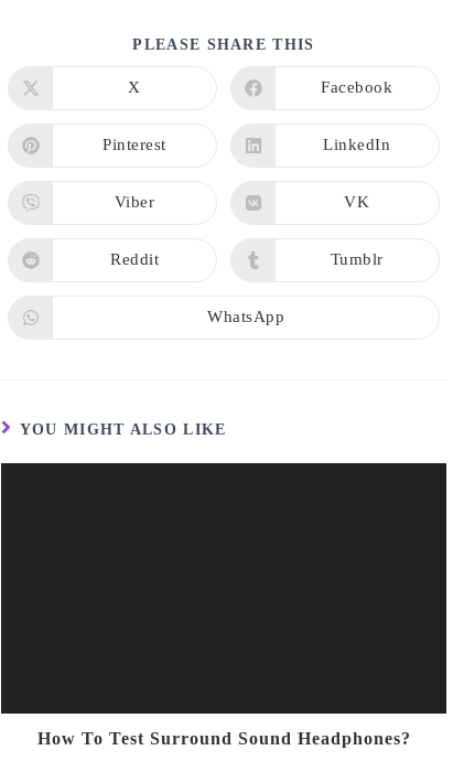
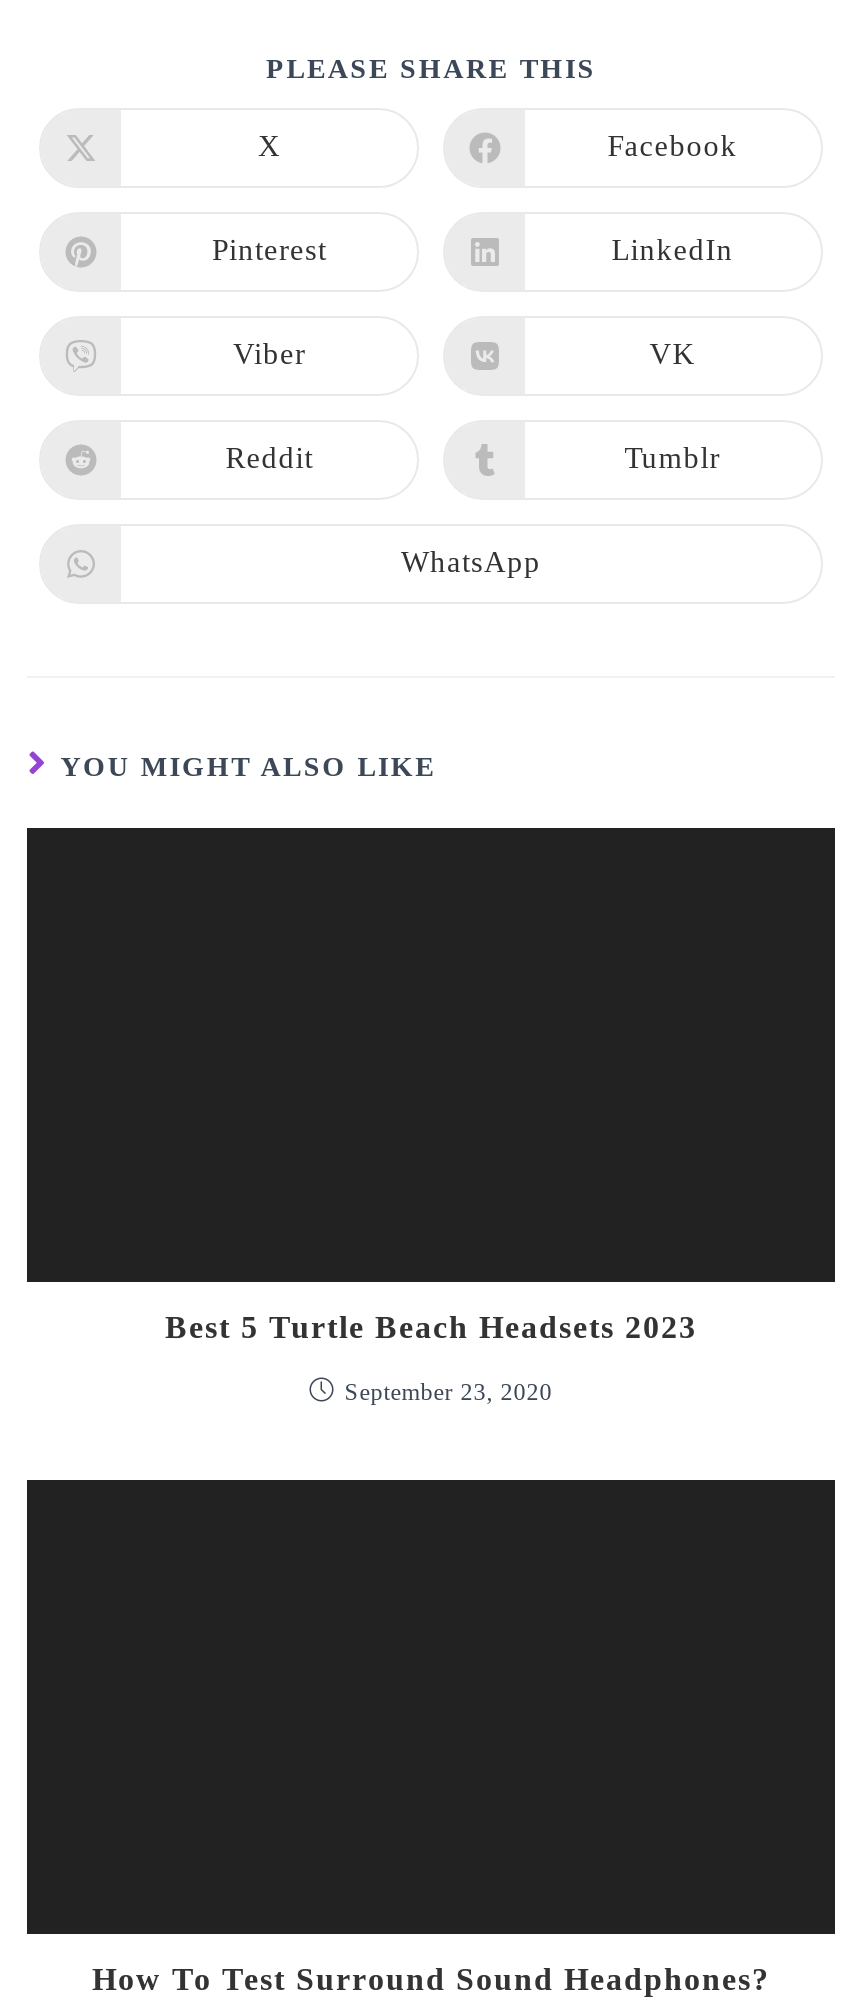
none -> [165,1310,697,1406] Best 5 Turtle Beach Headsets 2023 | September 23, 2020

